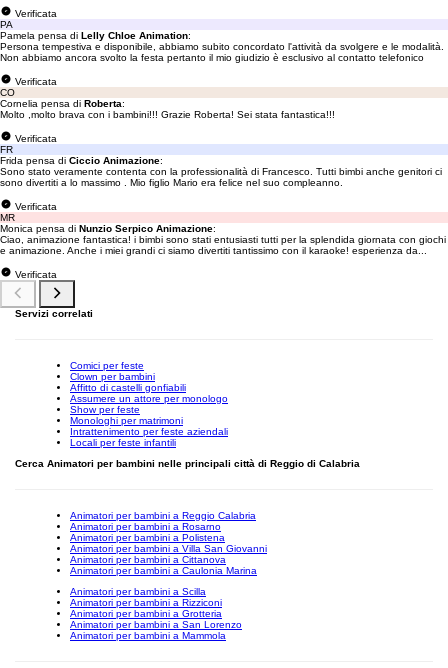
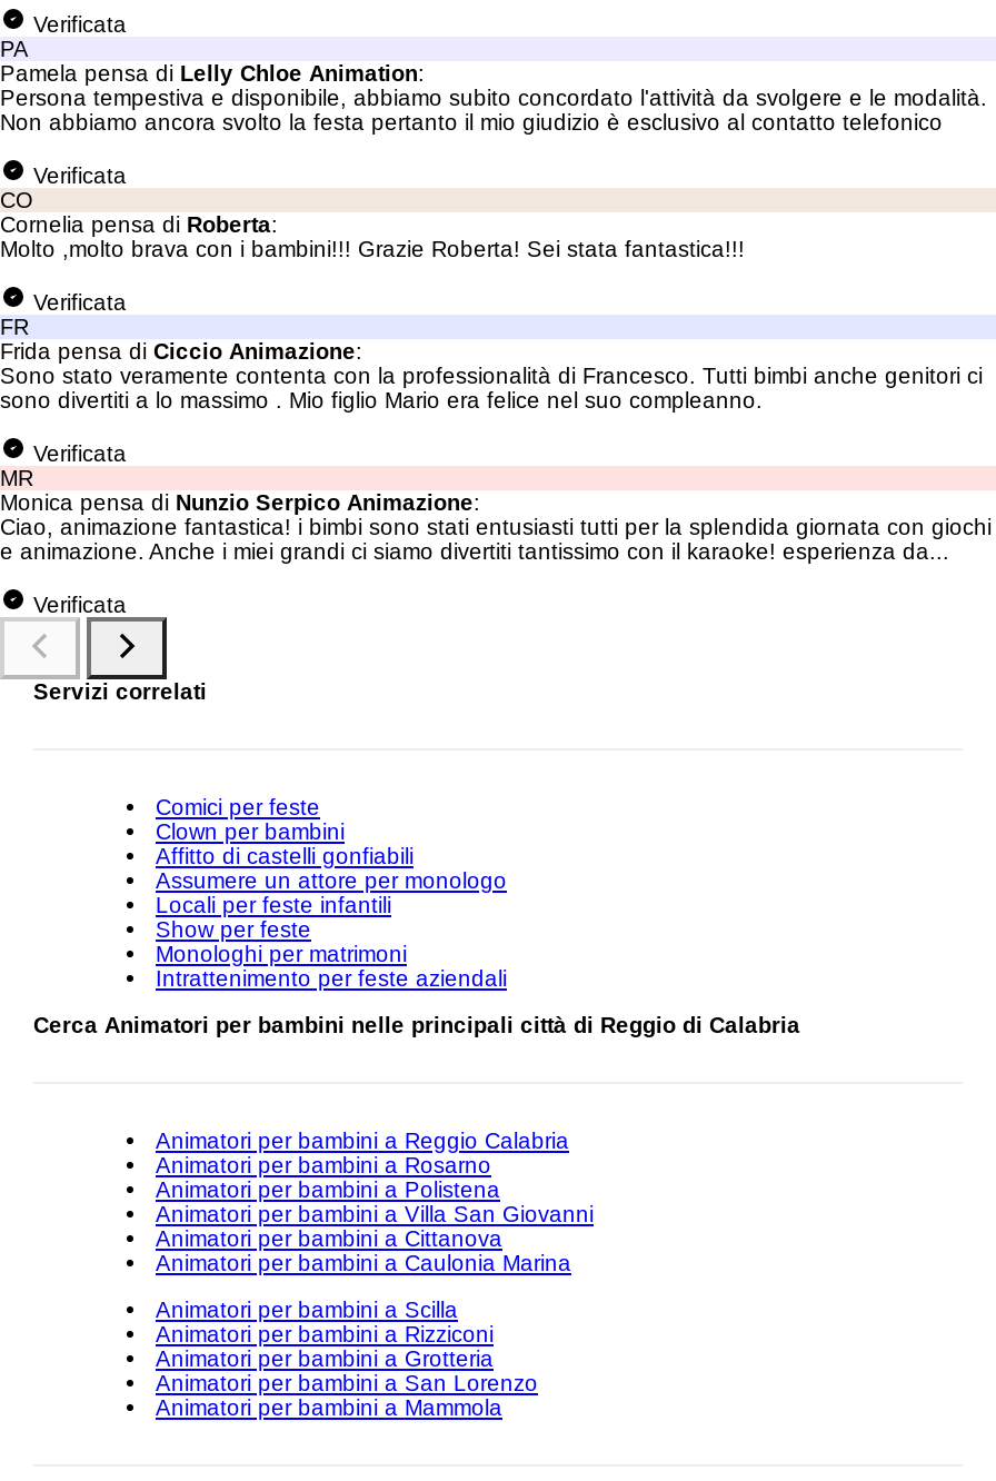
moved [70,437,176,448] -> [156,893,391,917]: Locali per feste infantili

